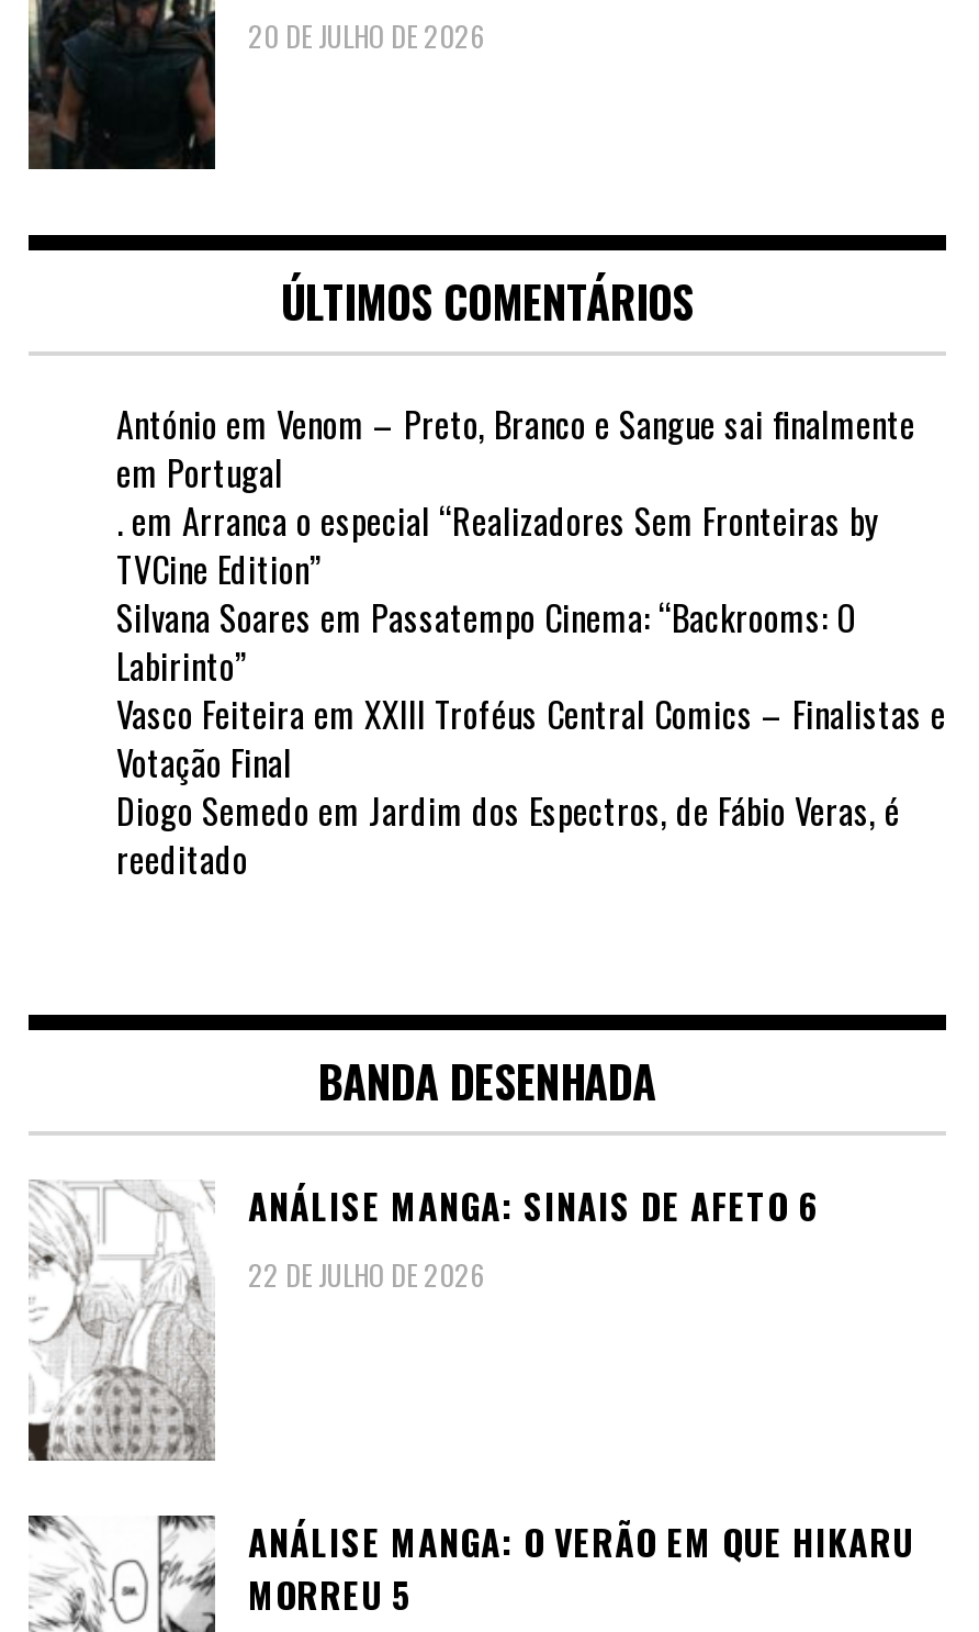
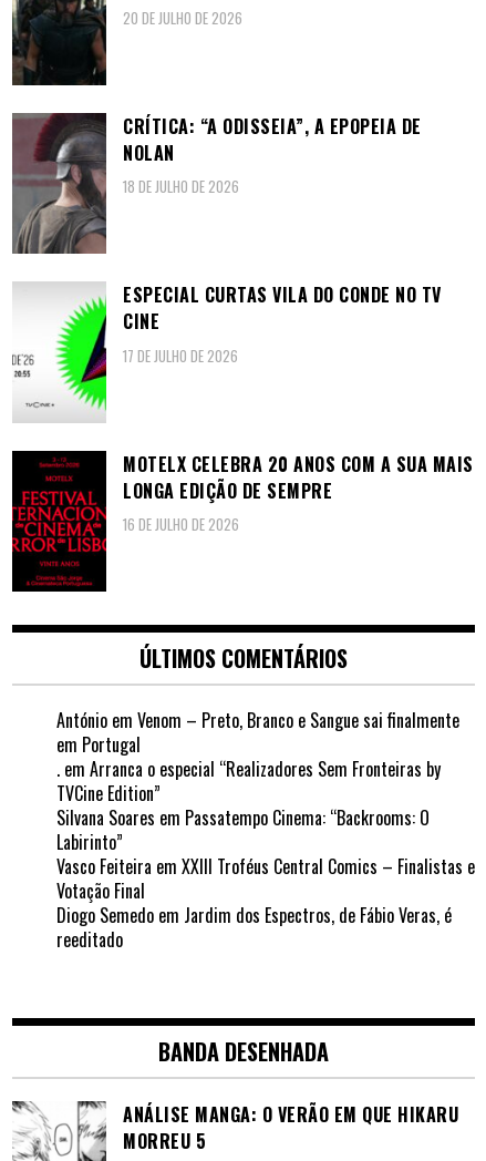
none -> [11,450,473,590] [image] | MOTELX CELEBRA 20 ANOS COM A SUA MAIS | LONGA EDIÇÃO DE SEMPRE | 16 DE JULHO DE 2026
none -> [12,112,421,255] [image] | CRÍTICA: “A ODISSEIA”, A EPOPEIA DE | NOLAN | 18 DE JULHO DE 2026
none -> [12,282,441,422] [image] | ESPECIAL CURTAS VILA DO CONDE NO TV | CINE | 17 DE JULHO DE 2026
moved [116,268,946,1113] -> [56,642,475,1068]: ÚLTIMOS COMENTÁRIOS | António em Venom – Preto, Branco e Sangue sai finalmente | em Portugal | ... | reeditado | BANDA DESENHADA
[29,1179,819,1463] [image] | ANÁLISE MANGA: SINAIS DE AFETO 6 | 22 DE JULHO DE 2026 -> none

